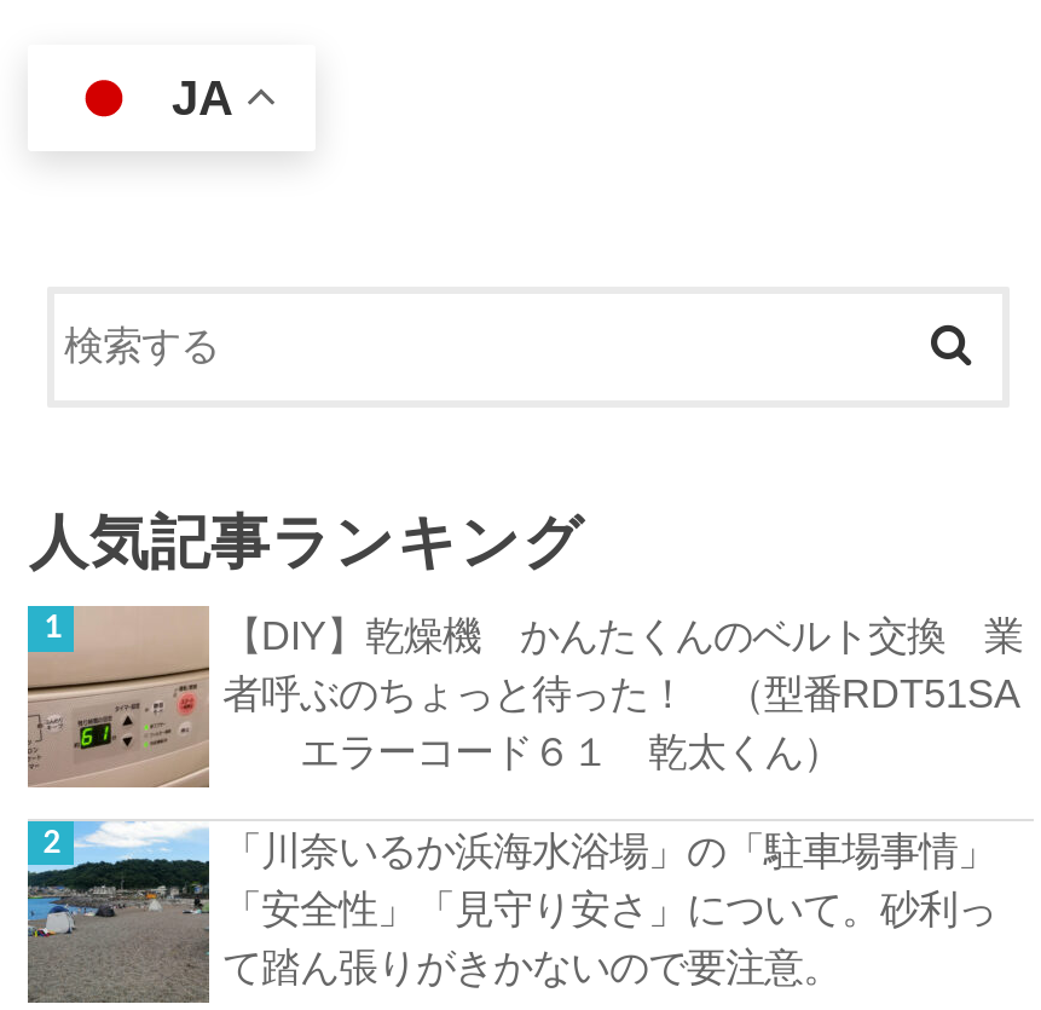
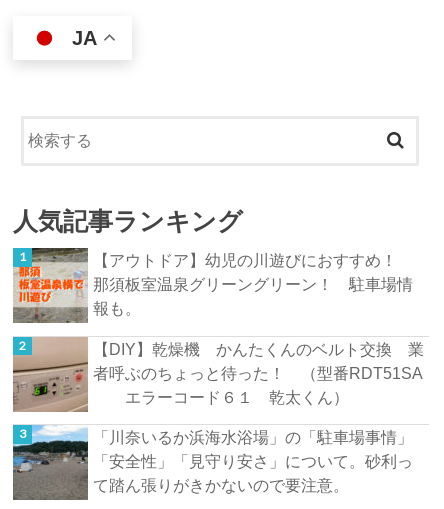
none -> [14,247,413,323] [image] | 【アウトドア】幼児の川遊びにおすすめ！ | 那須板室温泉グリーングリーン！ 駐車場情 | 報も。

